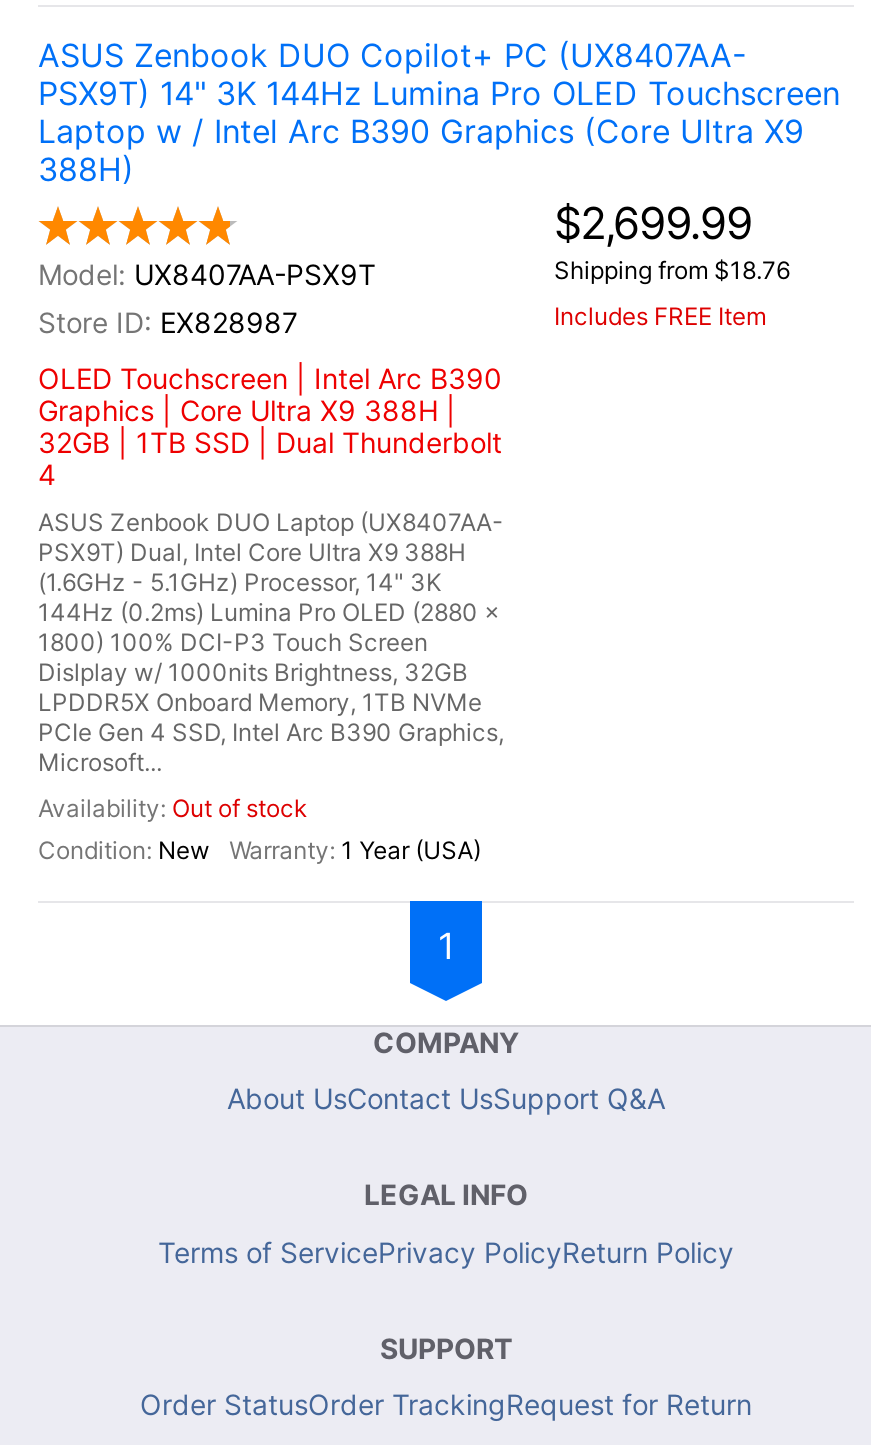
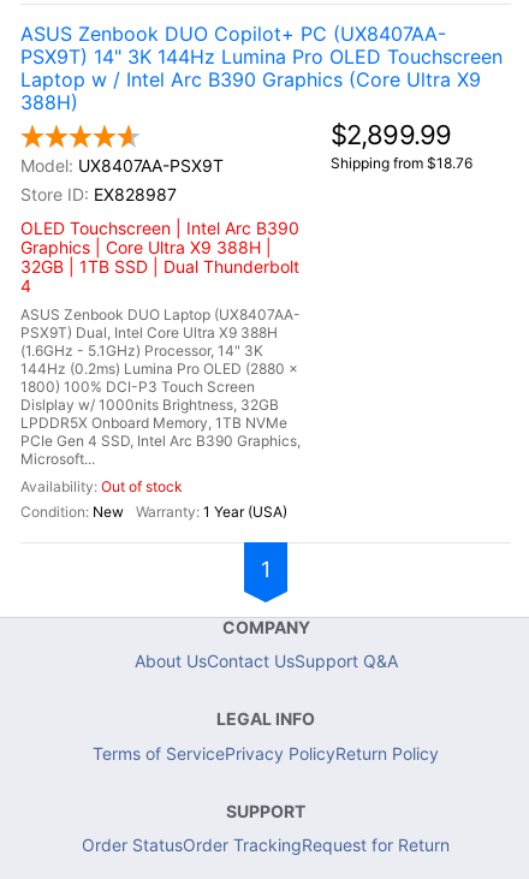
[554,197,752,249] $2,699.99 -> [331,119,451,150] $2,899.99
[554,301,766,331] Includes FREE Item -> none

